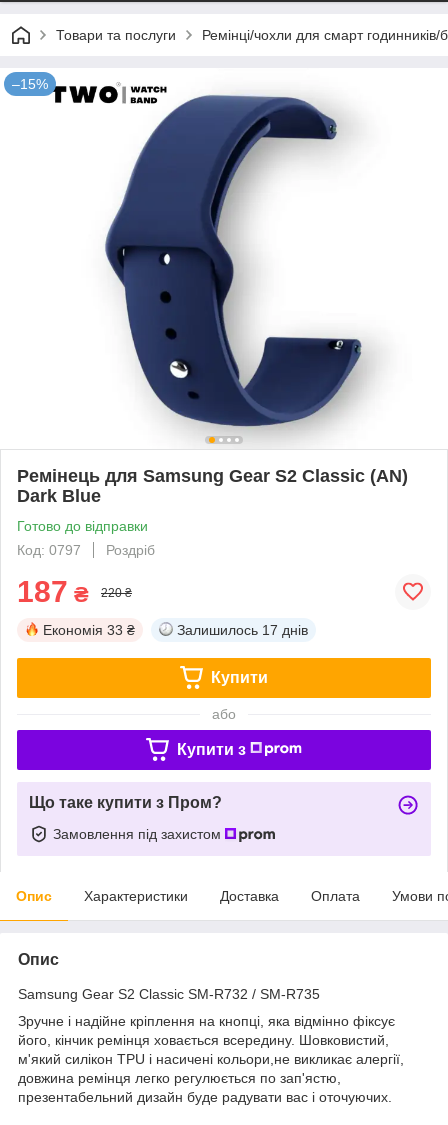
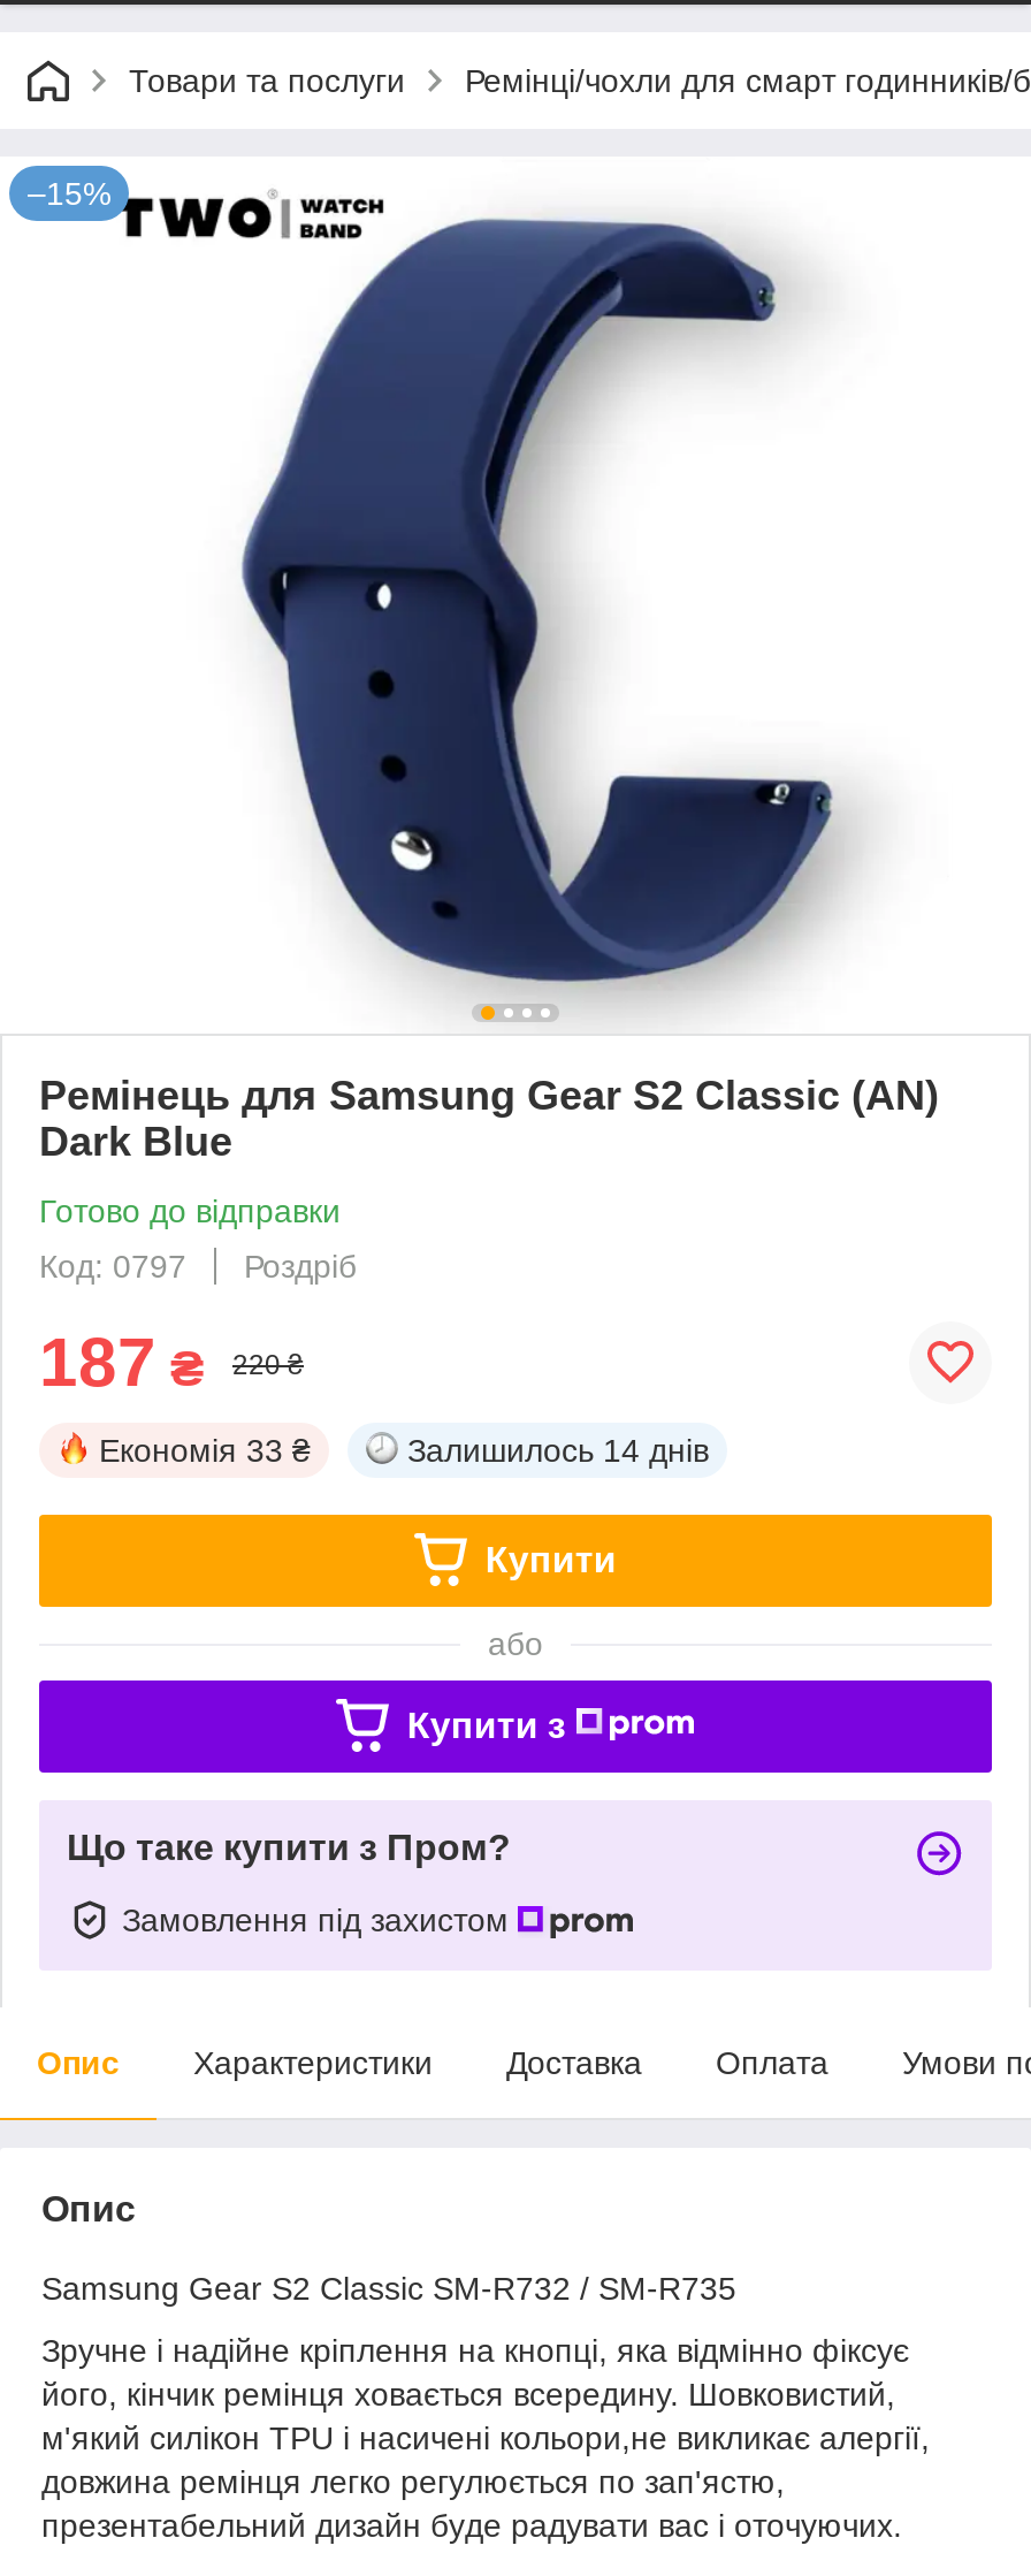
[177,622,308,638] Залишилось 17 днів -> [407,1431,709,1468] Залишилось 14 днів

